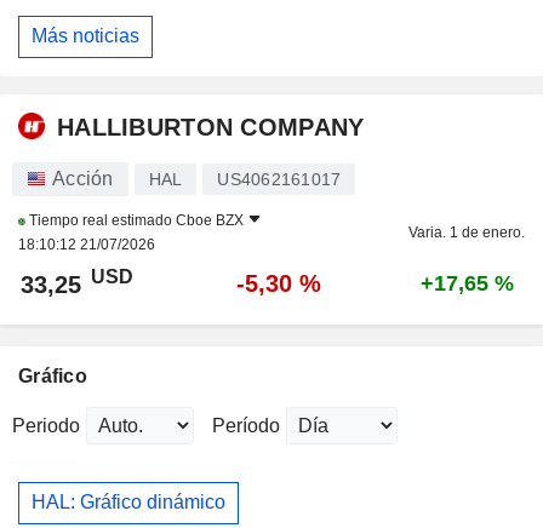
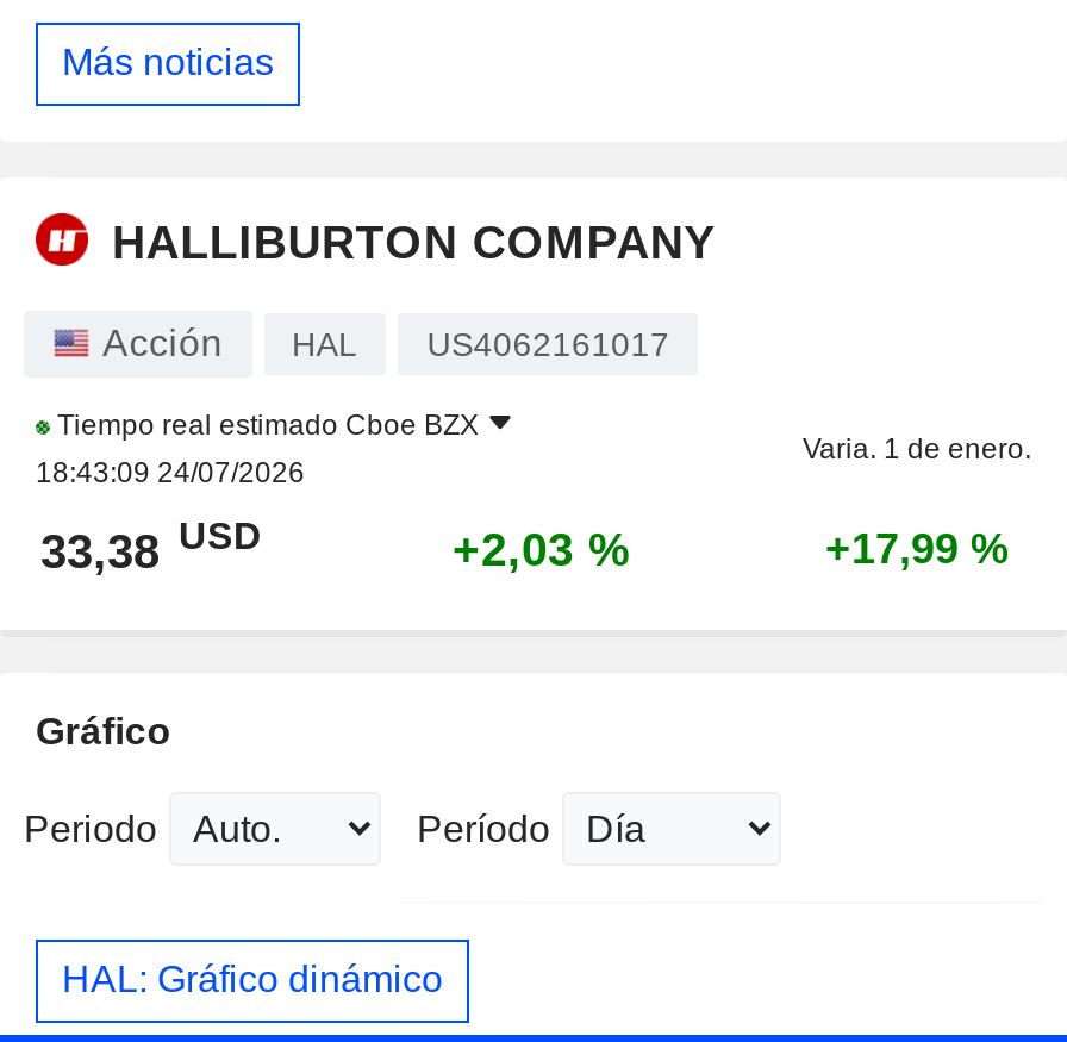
[18,236,155,253] 18:10:12 21/07/2026 -> [36,456,305,489] 18:43:09 24/07/2026
[21,267,133,298] 33,25 USD -> [40,516,262,577] 33,38 USD
[236,270,321,296] -5,30 % -> [453,522,631,575] +2,03 %
[420,271,513,295] +17,65 % -> [825,525,1009,572] +17,99 %

